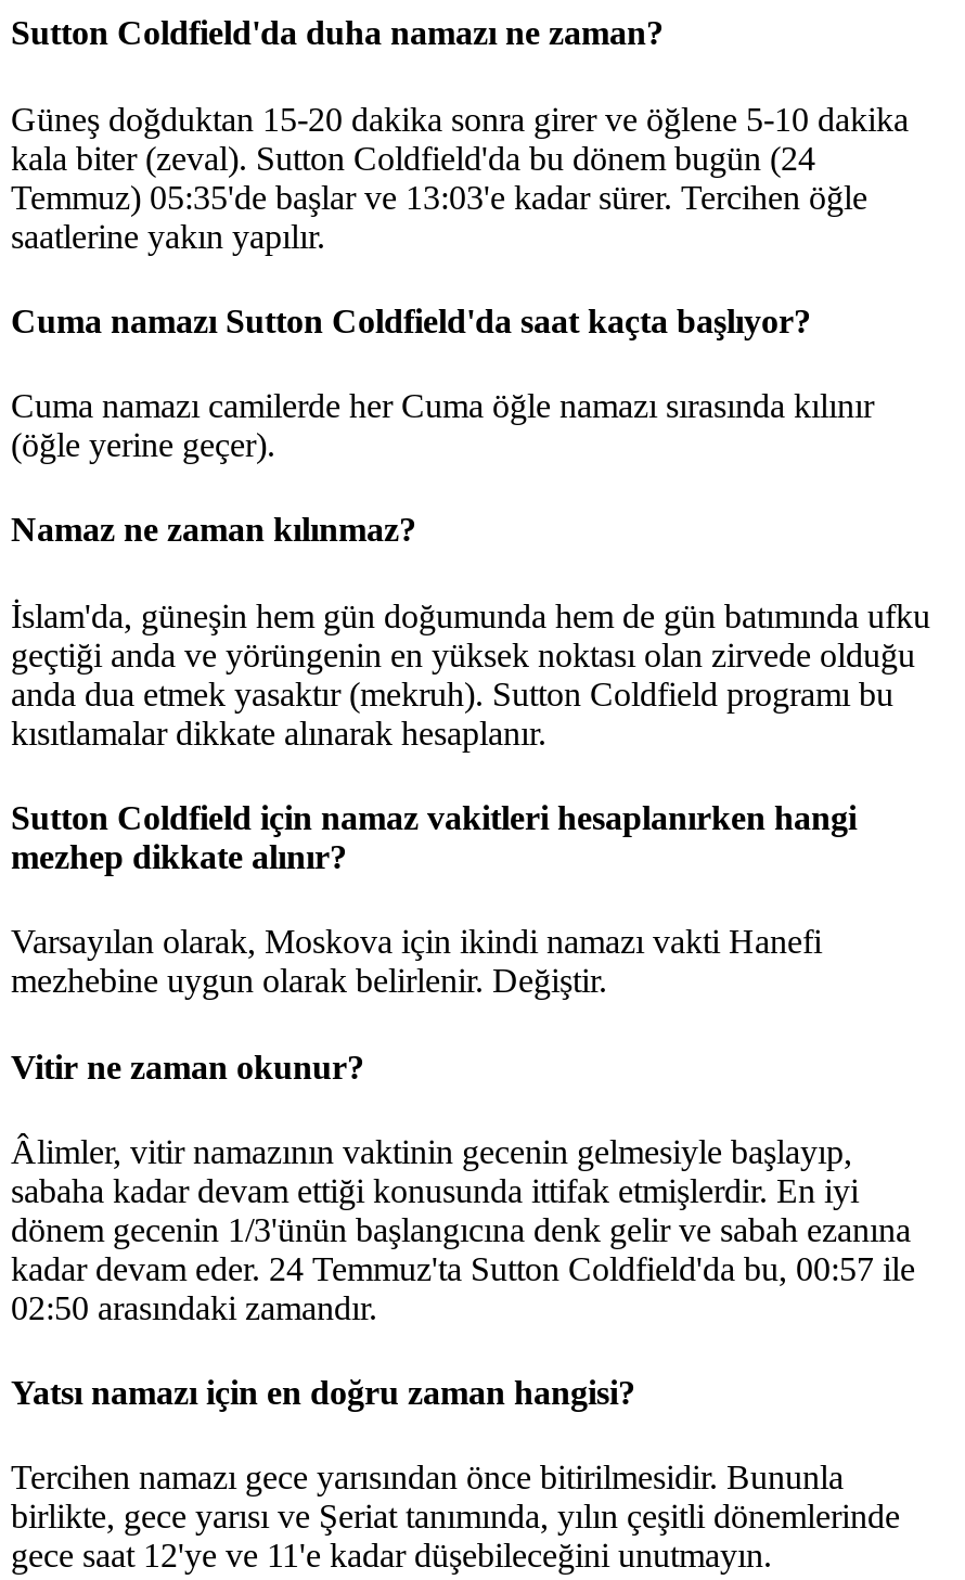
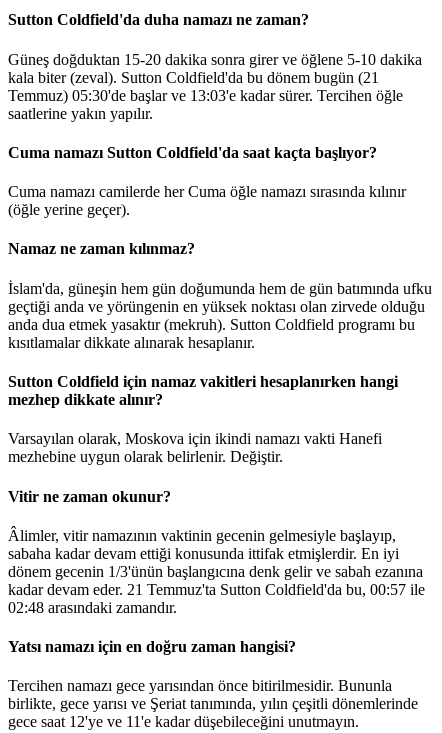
[11,139,815,176] kala biter (zeval). Sutton Coldfield'da bu dönem bugün (24 -> [8,69,379,86] kala biter (zeval). Sutton Coldfield'da bu dönem bugün (21
[11,178,867,215] Temmuz) 05:35'de başlar ve 13:03'e kadar sürer. Tercihen öğle -> [8,87,403,104] Temmuz) 05:30'de başlar ve 13:03'e kadar sürer. Tercihen öğle
[11,1250,915,1287] kadar devam eder. 24 Temmuz'ta Sutton Coldfield'da bu, 00:57 ile -> [8,581,425,598] kadar devam eder. 21 Temmuz'ta Sutton Coldfield'da bu, 00:57 ile
[11,1289,377,1326] 02:50 arasındaki zamandır. -> [8,599,177,616] 02:48 arasındaki zamandır.

